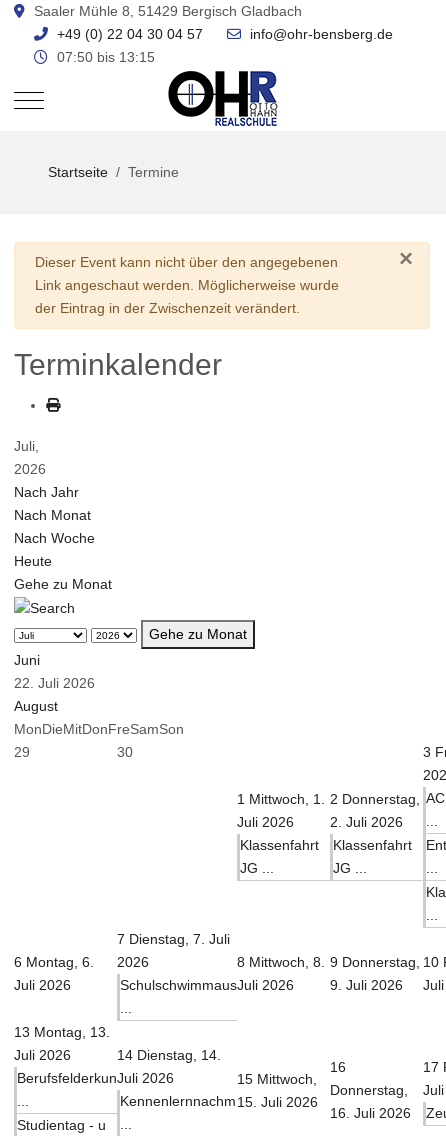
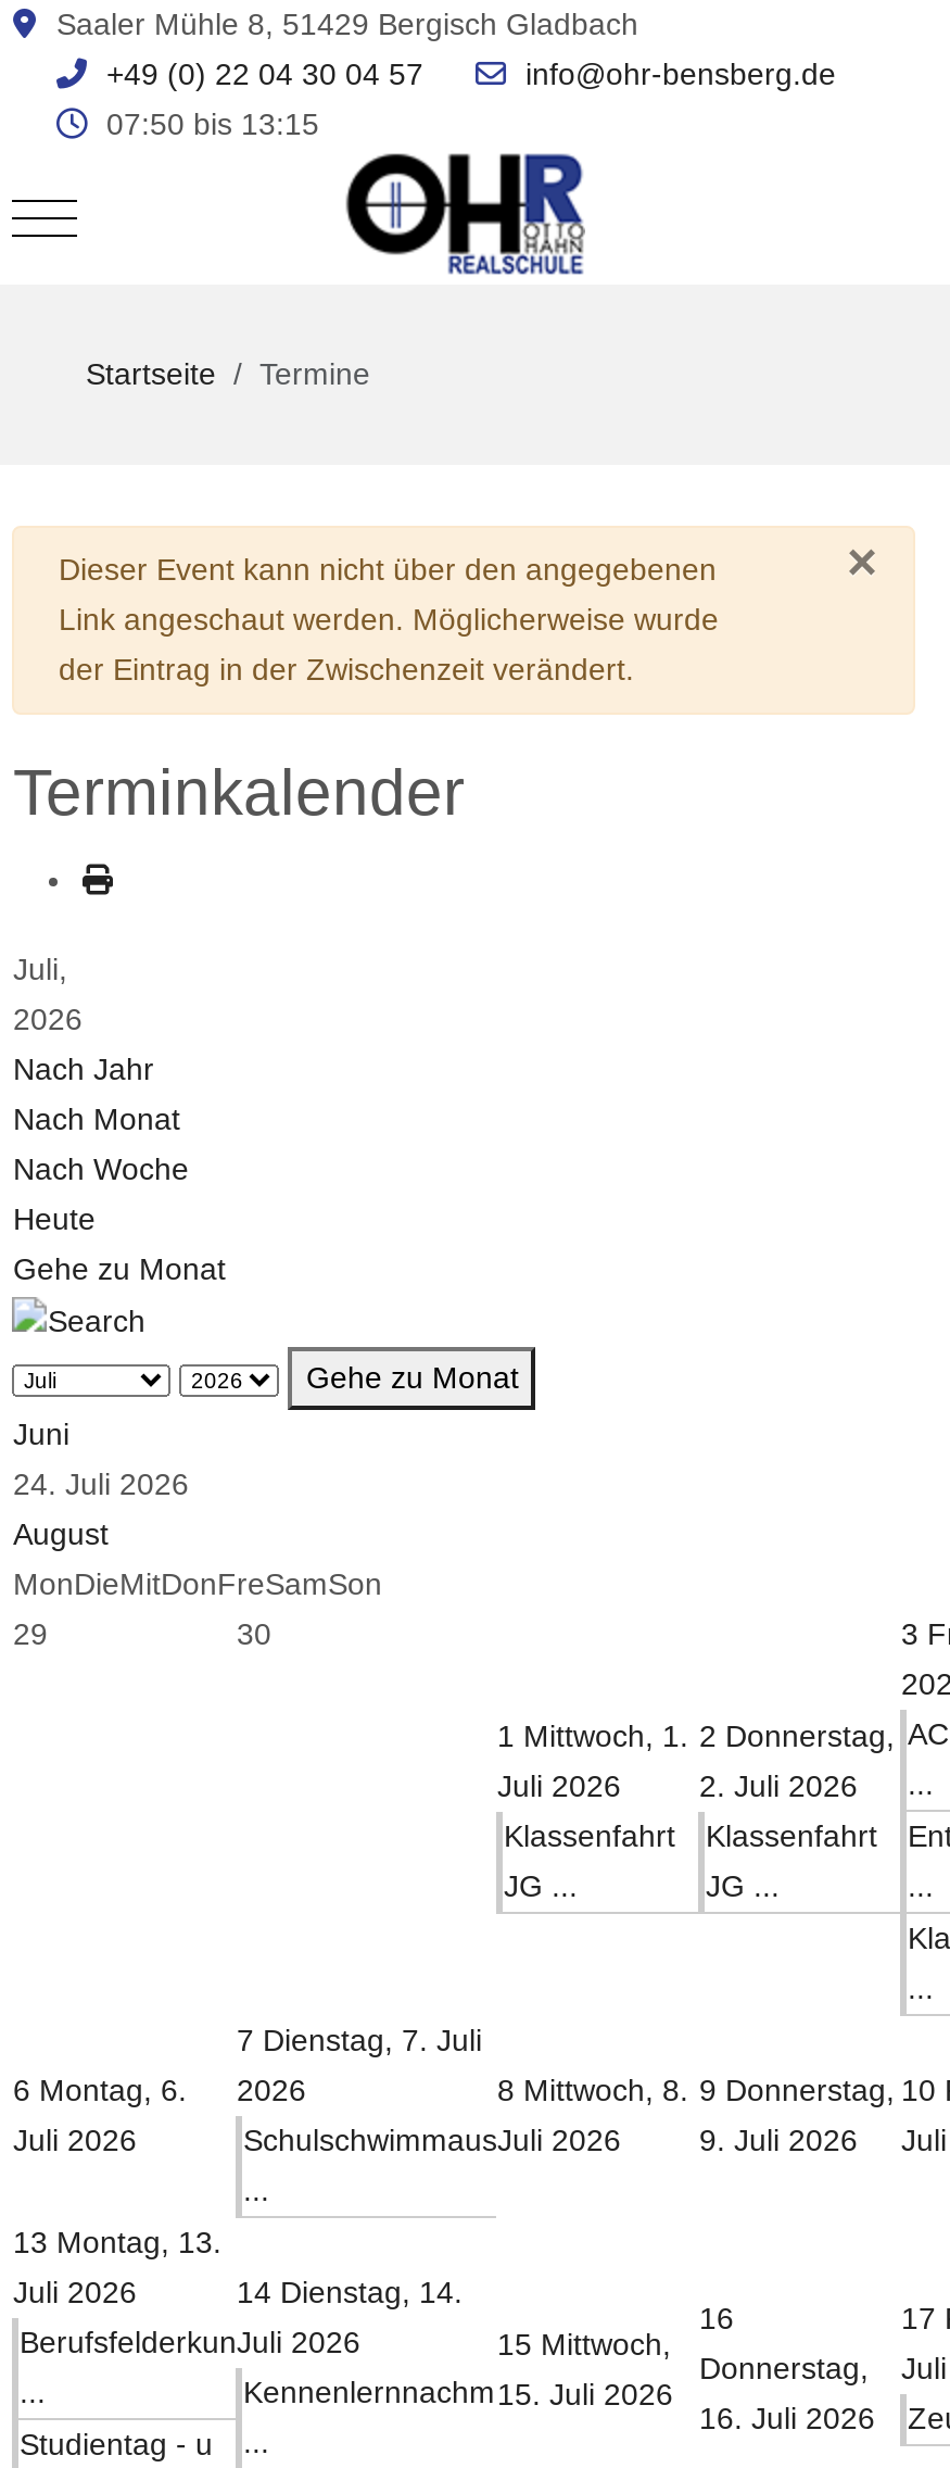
[14,675,95,691] 22. Juli 2026 -> [13,1467,189,1502] 24. Juli 2026

